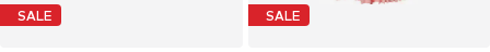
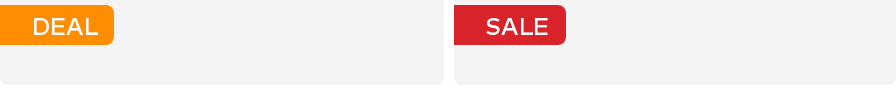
[17,7,52,23] SALE -> [32,10,98,40] DEAL

